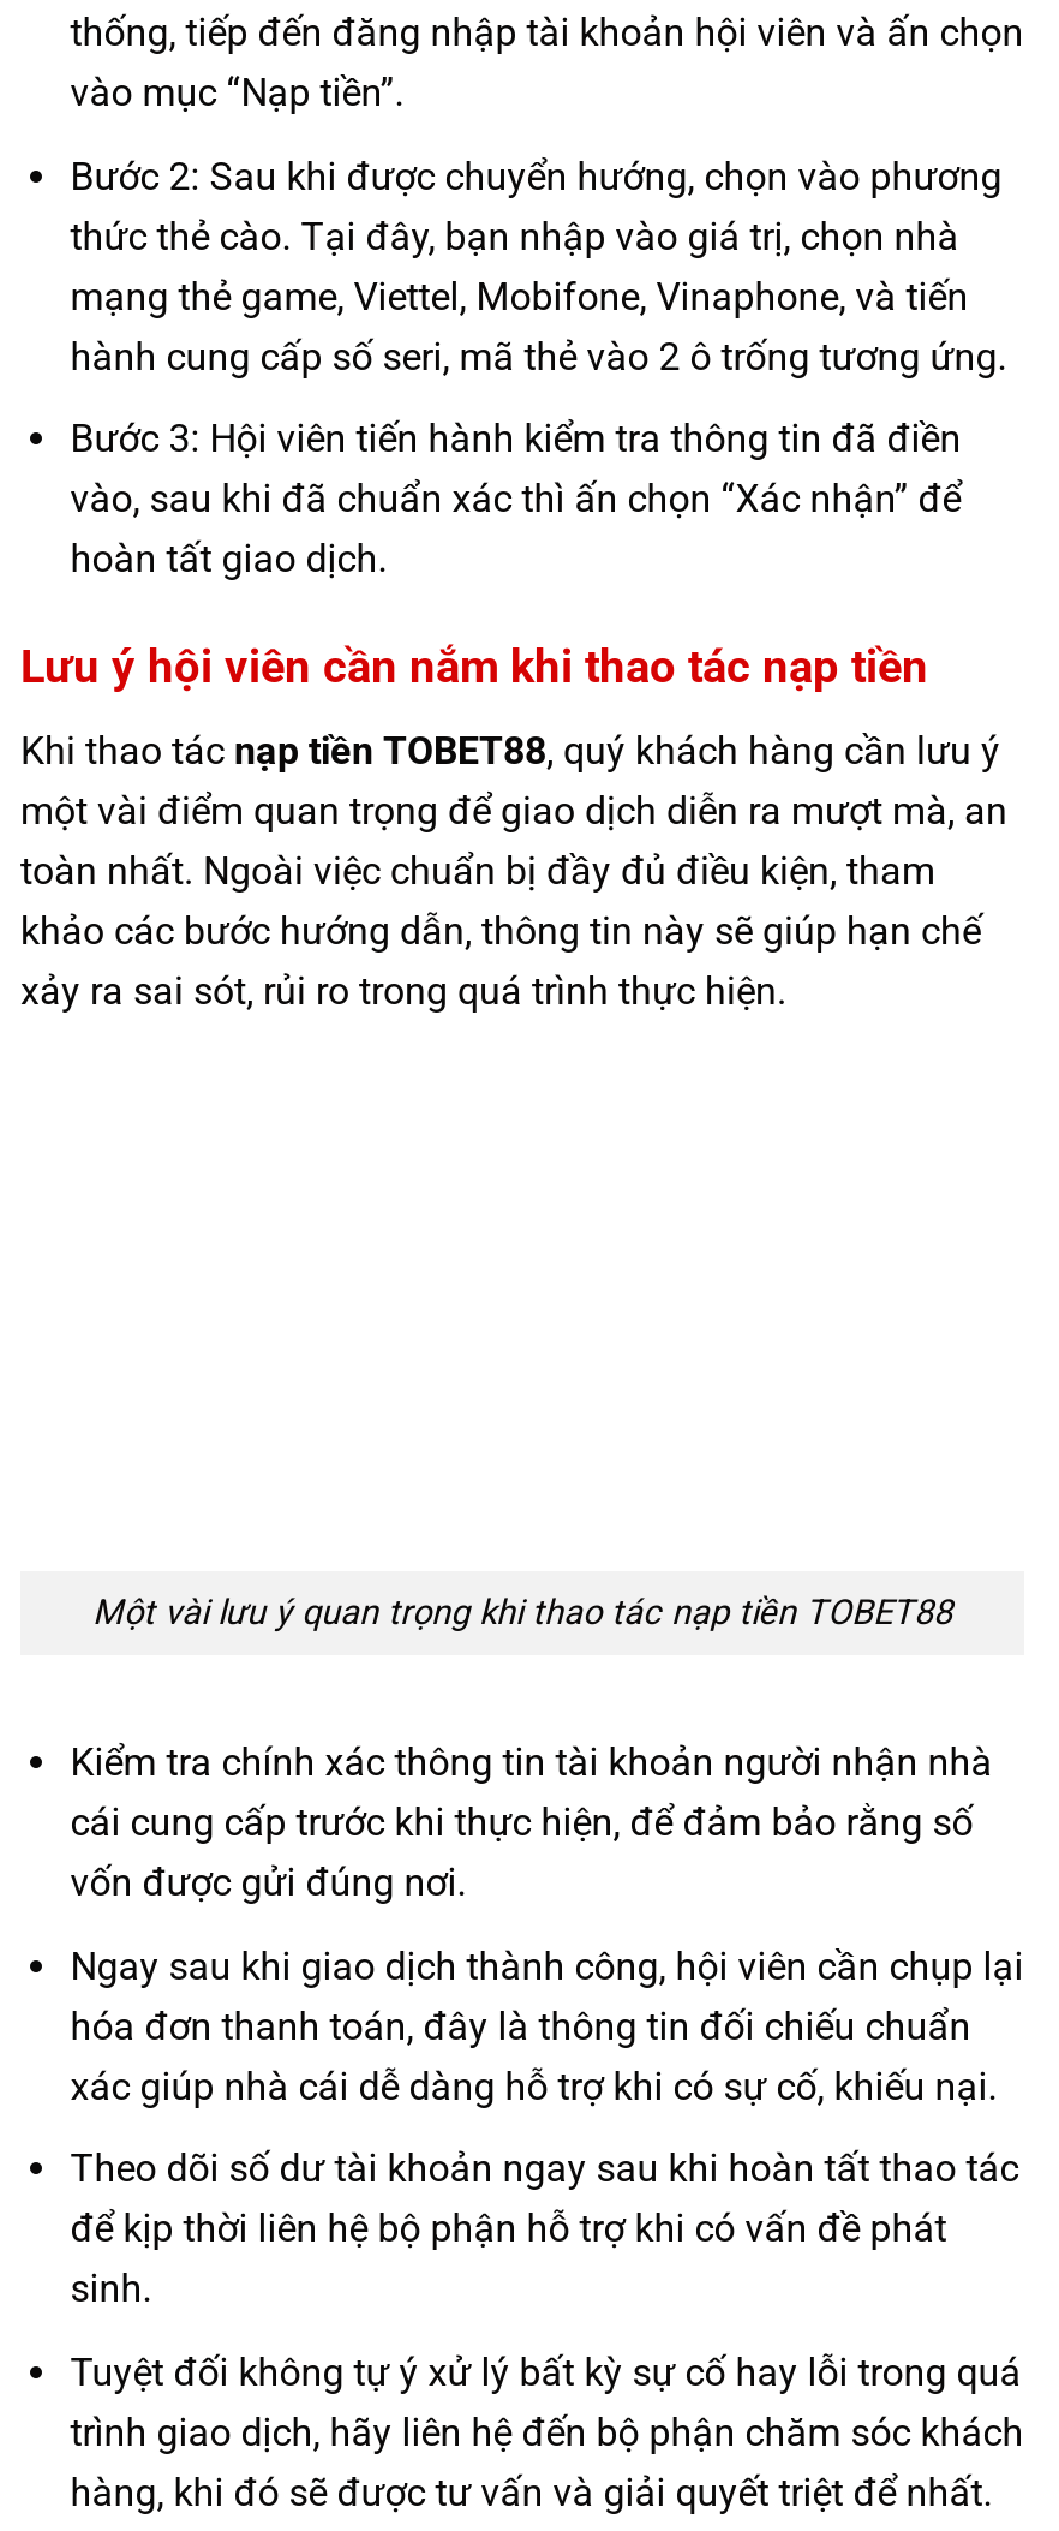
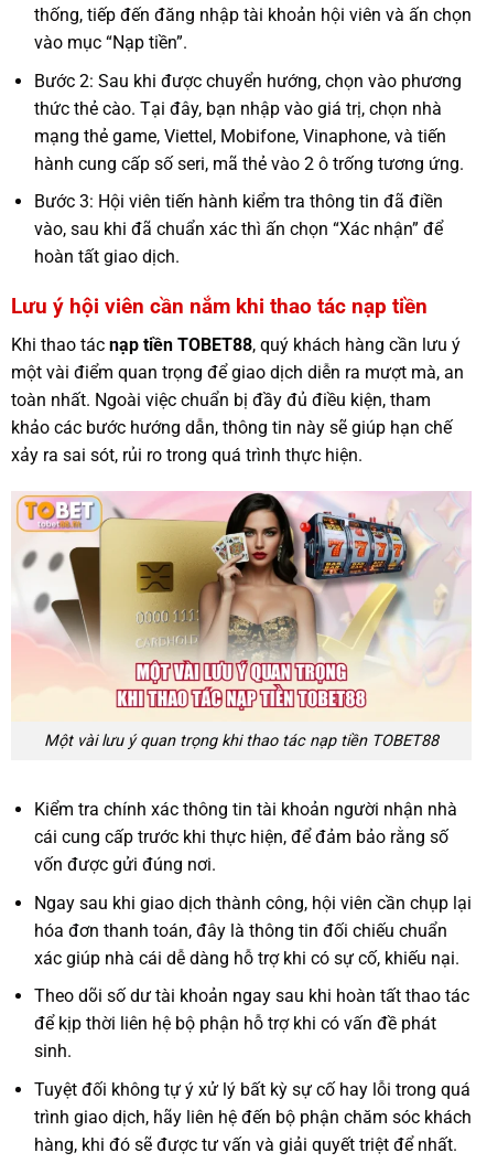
none -> [11,491,472,721] [image]

